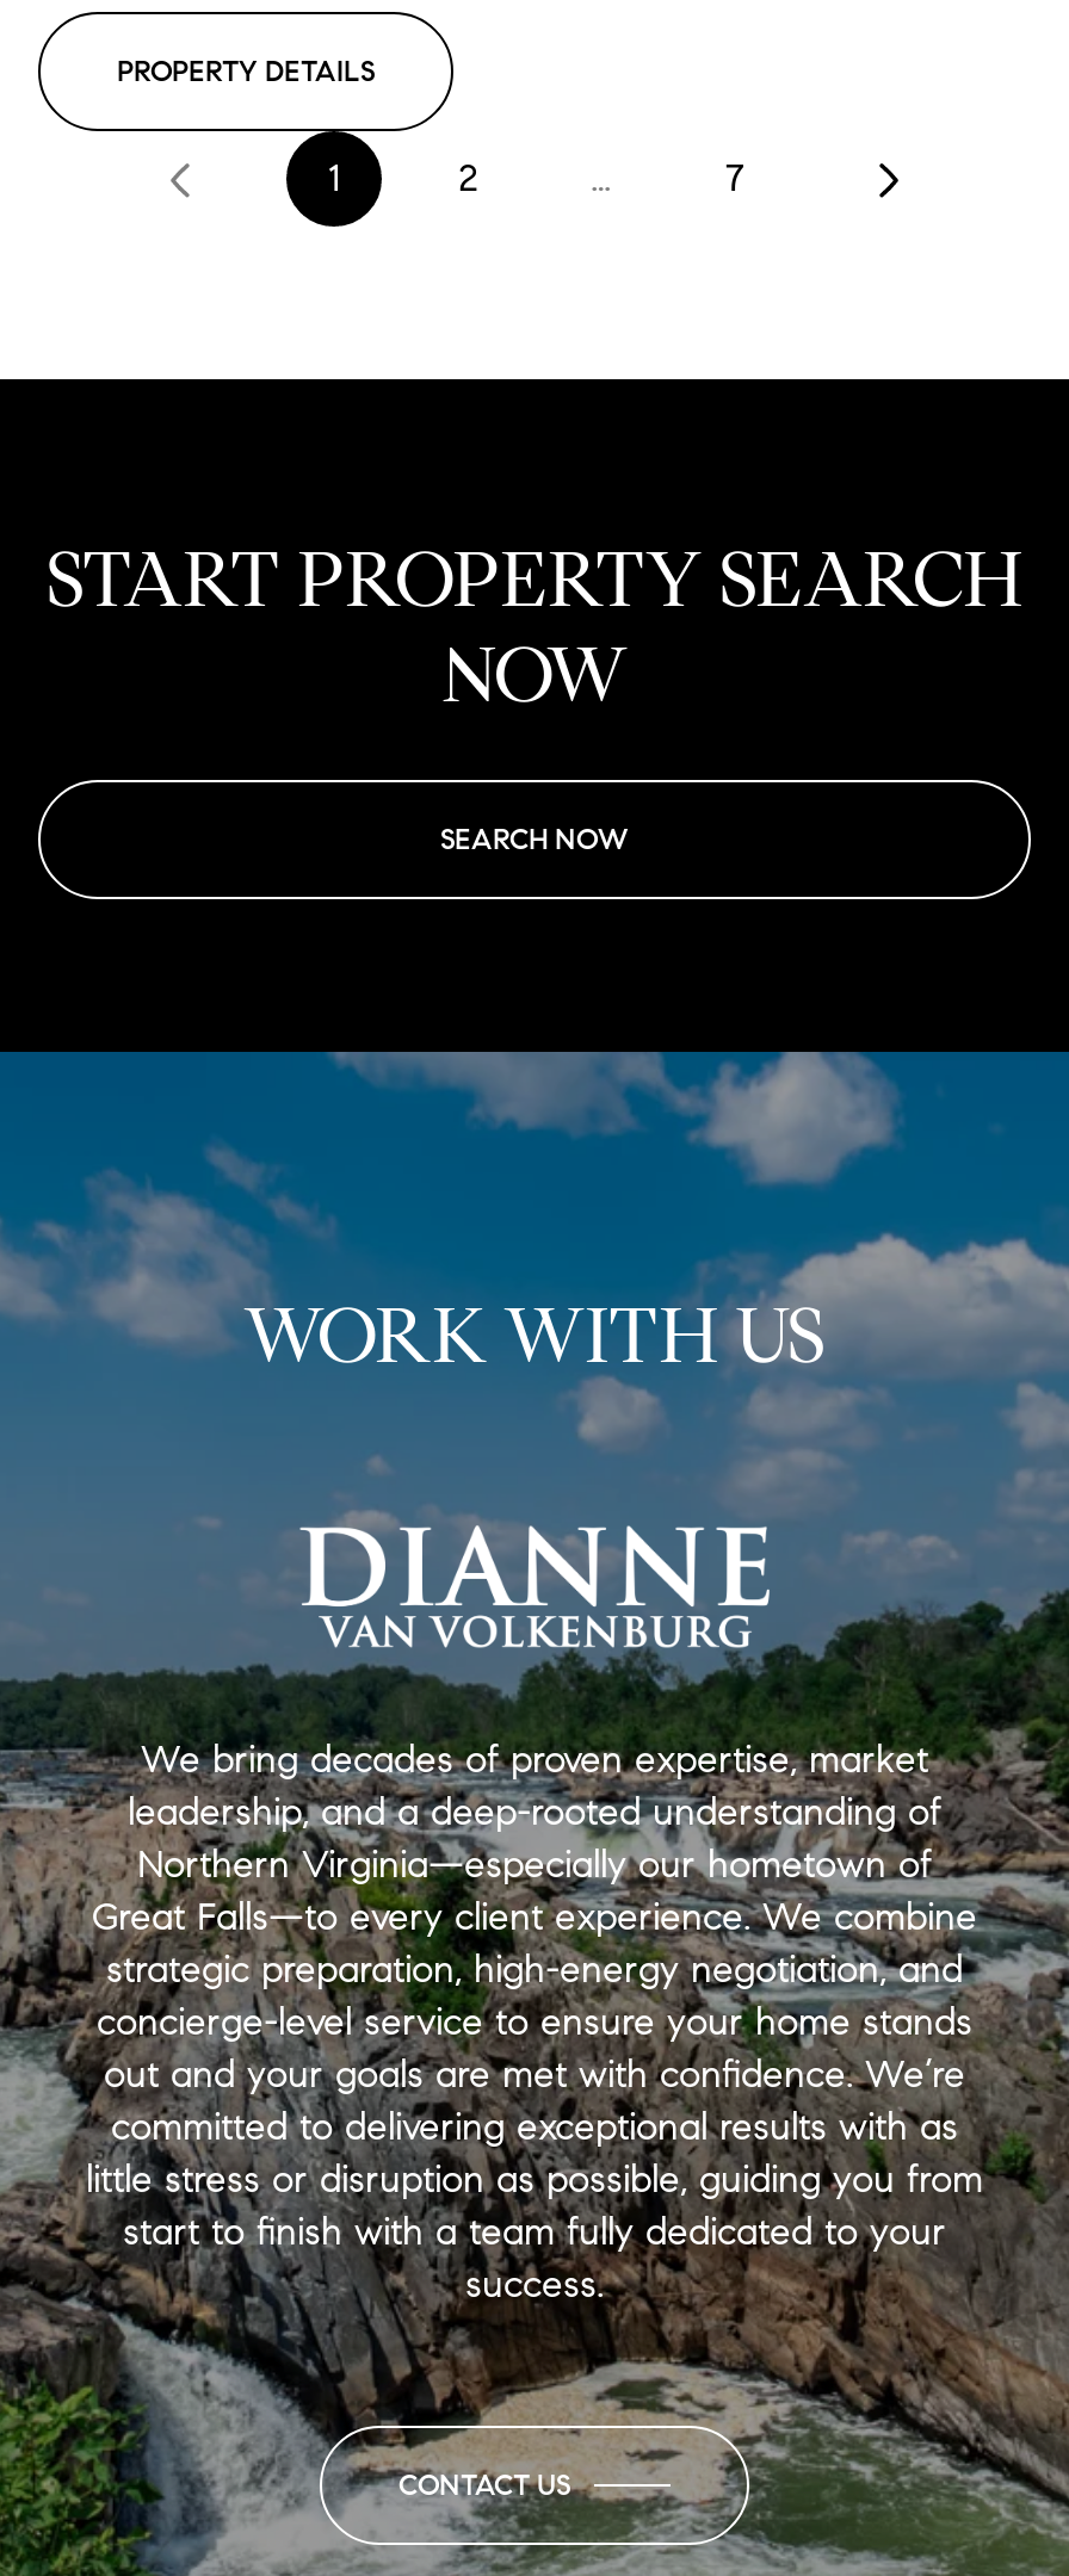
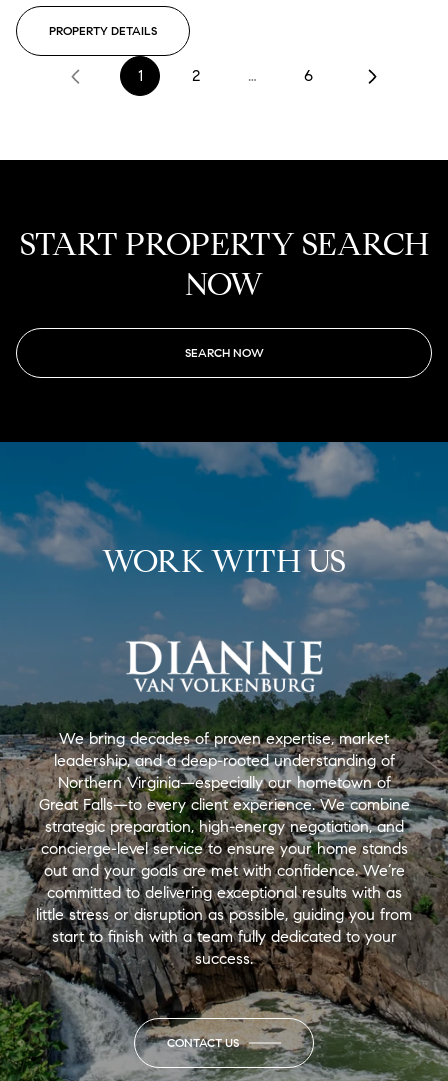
[725,155,744,200] 7 -> [303,66,312,85] 6

